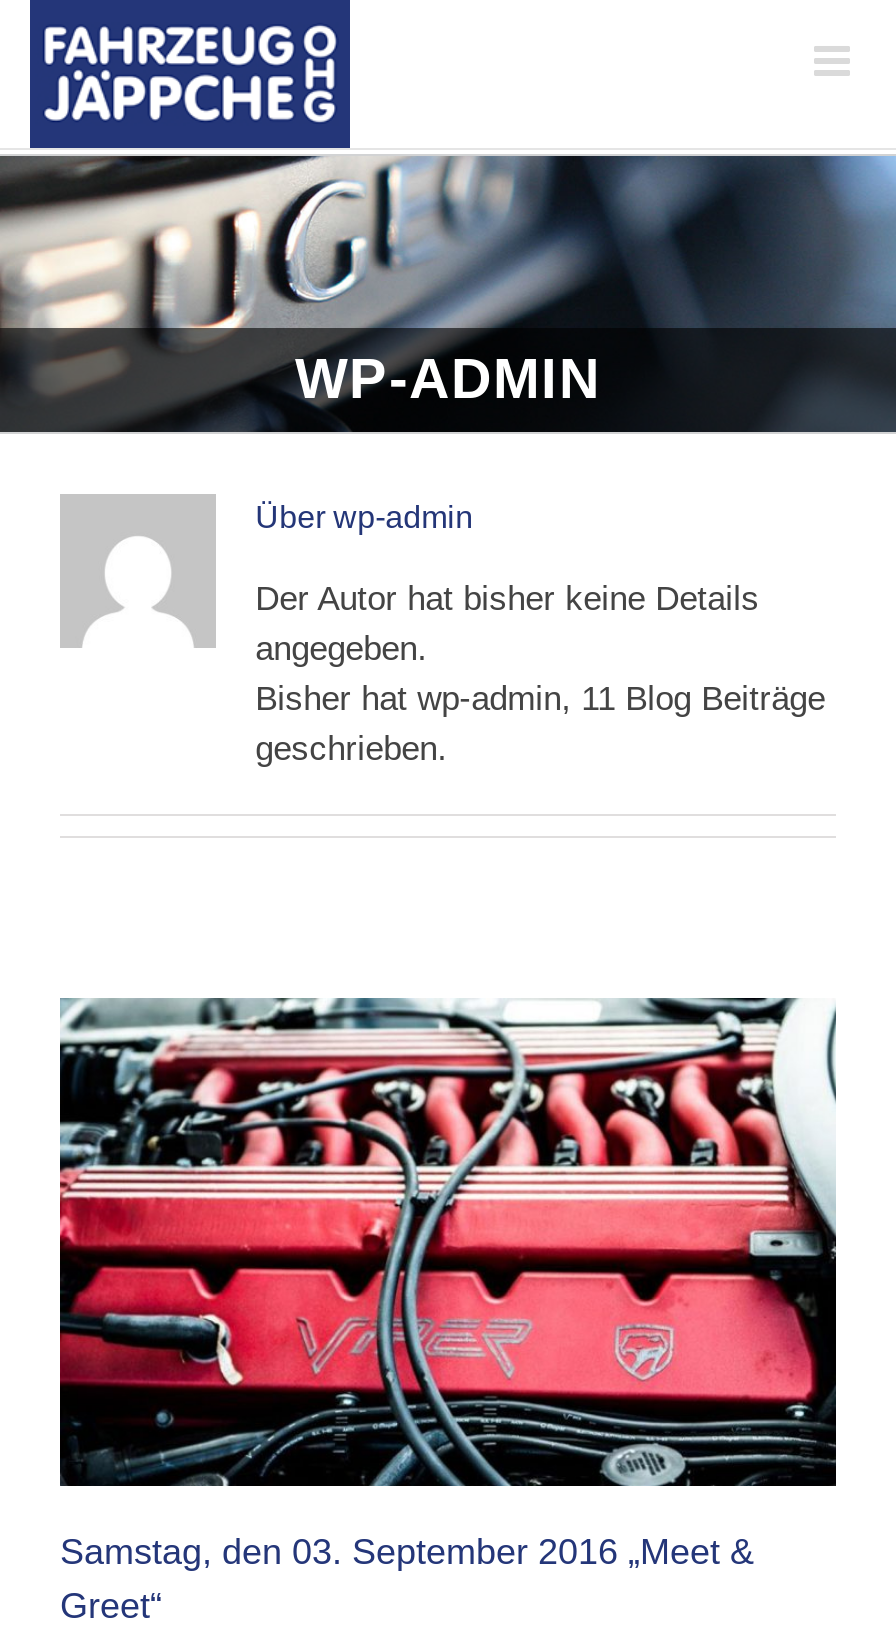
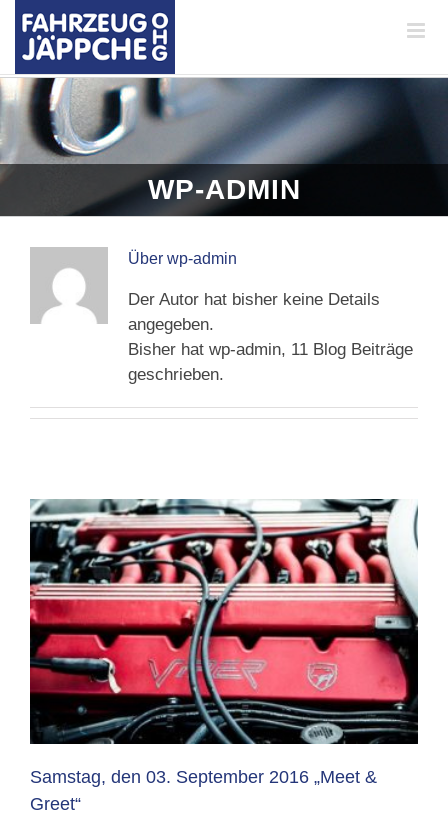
[6,154,890,434] [image] -> [3,77,445,217] [image]

